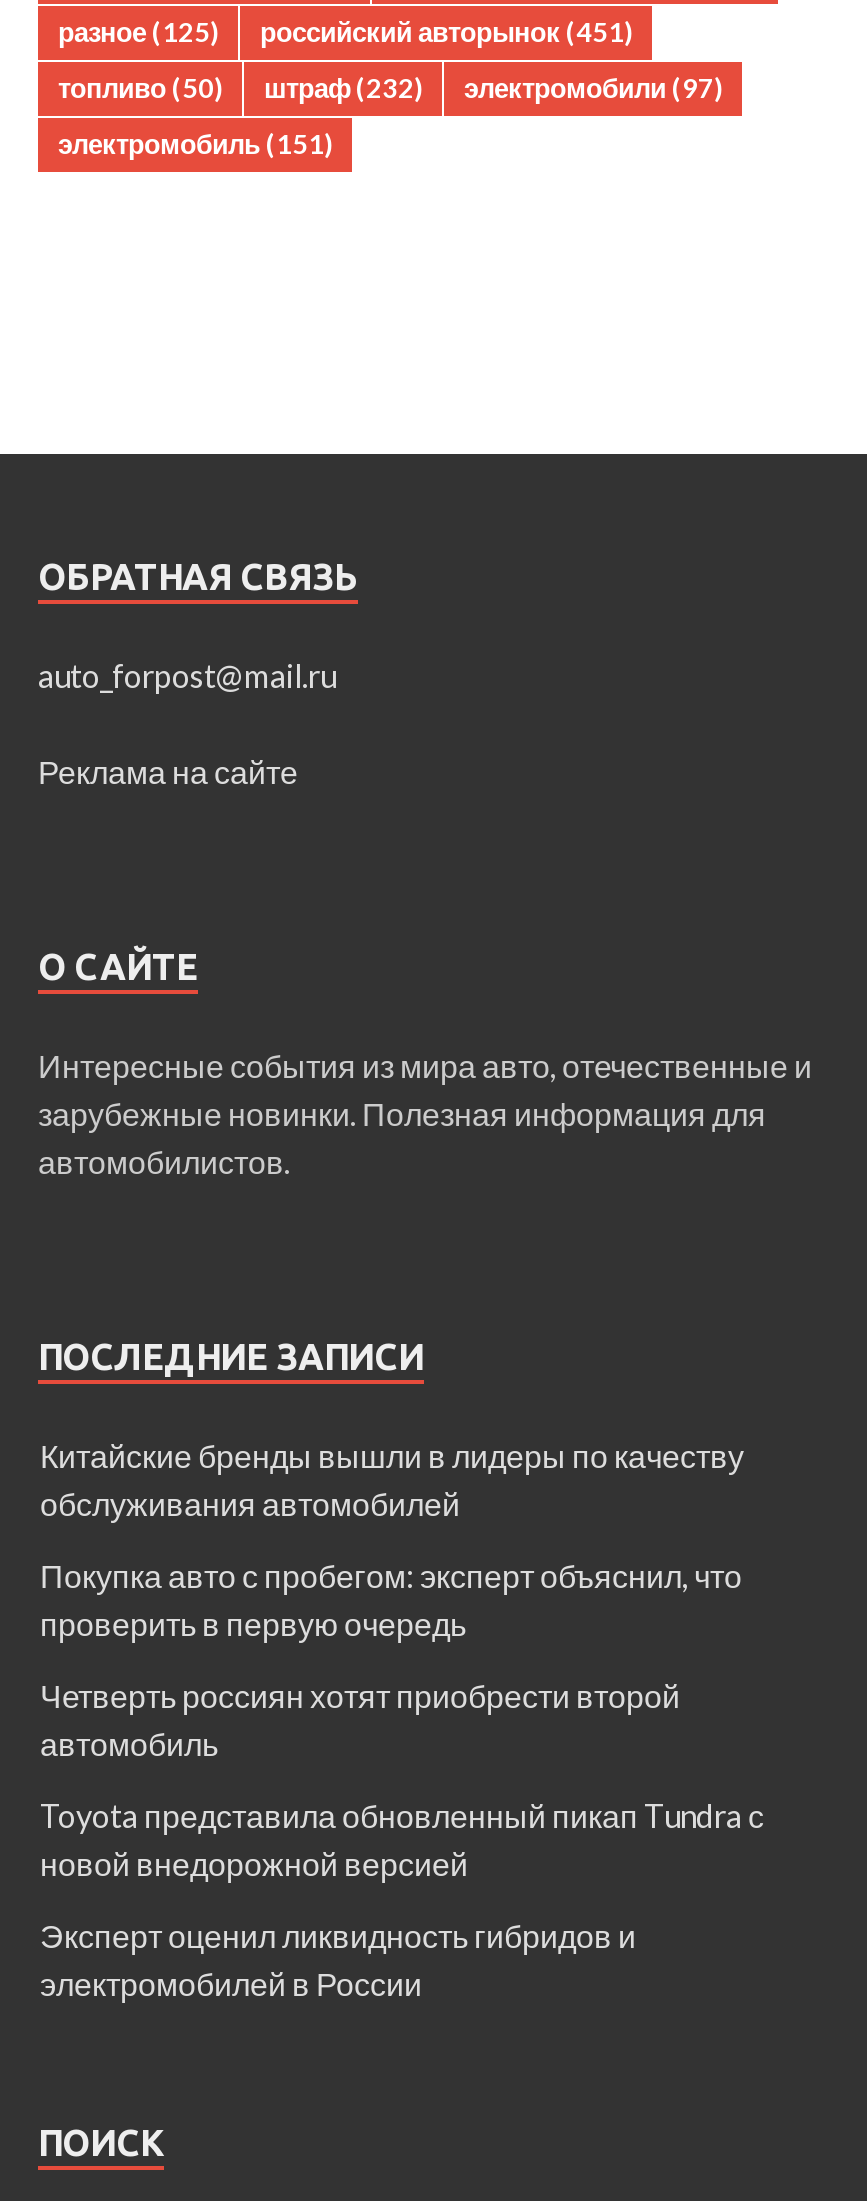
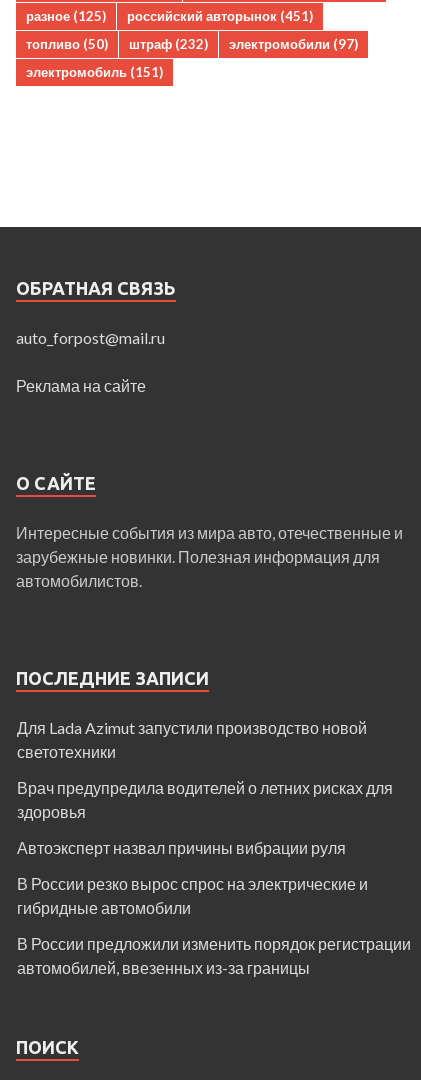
[40,1437,744,1523] Китайские бренды вышли в лидеры по качеству | обслуживания автомобилей -> [17,718,367,761] Для Lada Azimut запустили производство новой | светотехники
[40,1557,742,1643] Покупка авто с пробегом: эксперт объяснил, что | проверить в первую очередь -> [17,778,393,821] Врач предупредила водителей о летних рисках для | здоровья
[40,1677,680,1763] Четверть россиян хотят приобрести второй | автомобиль -> [17,838,346,857] Автоэксперт назвал причины вибрации руля
[40,1797,764,1883] Toyota представила обновленный пикап Tundra с | новой внедорожной версией -> [17,874,368,917] В России резко вырос спрос на электрические и | гибридные автомобили
[40,1917,636,2003] Эксперт оценил ликвидность гибридов и | электромобилей в России -> [17,934,411,977] В России предложили изменить порядок регистрации | автомобилей, ввезенных из-за границы

